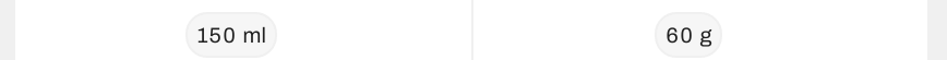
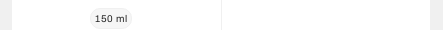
[666,23,712,47] 60 g -> none

